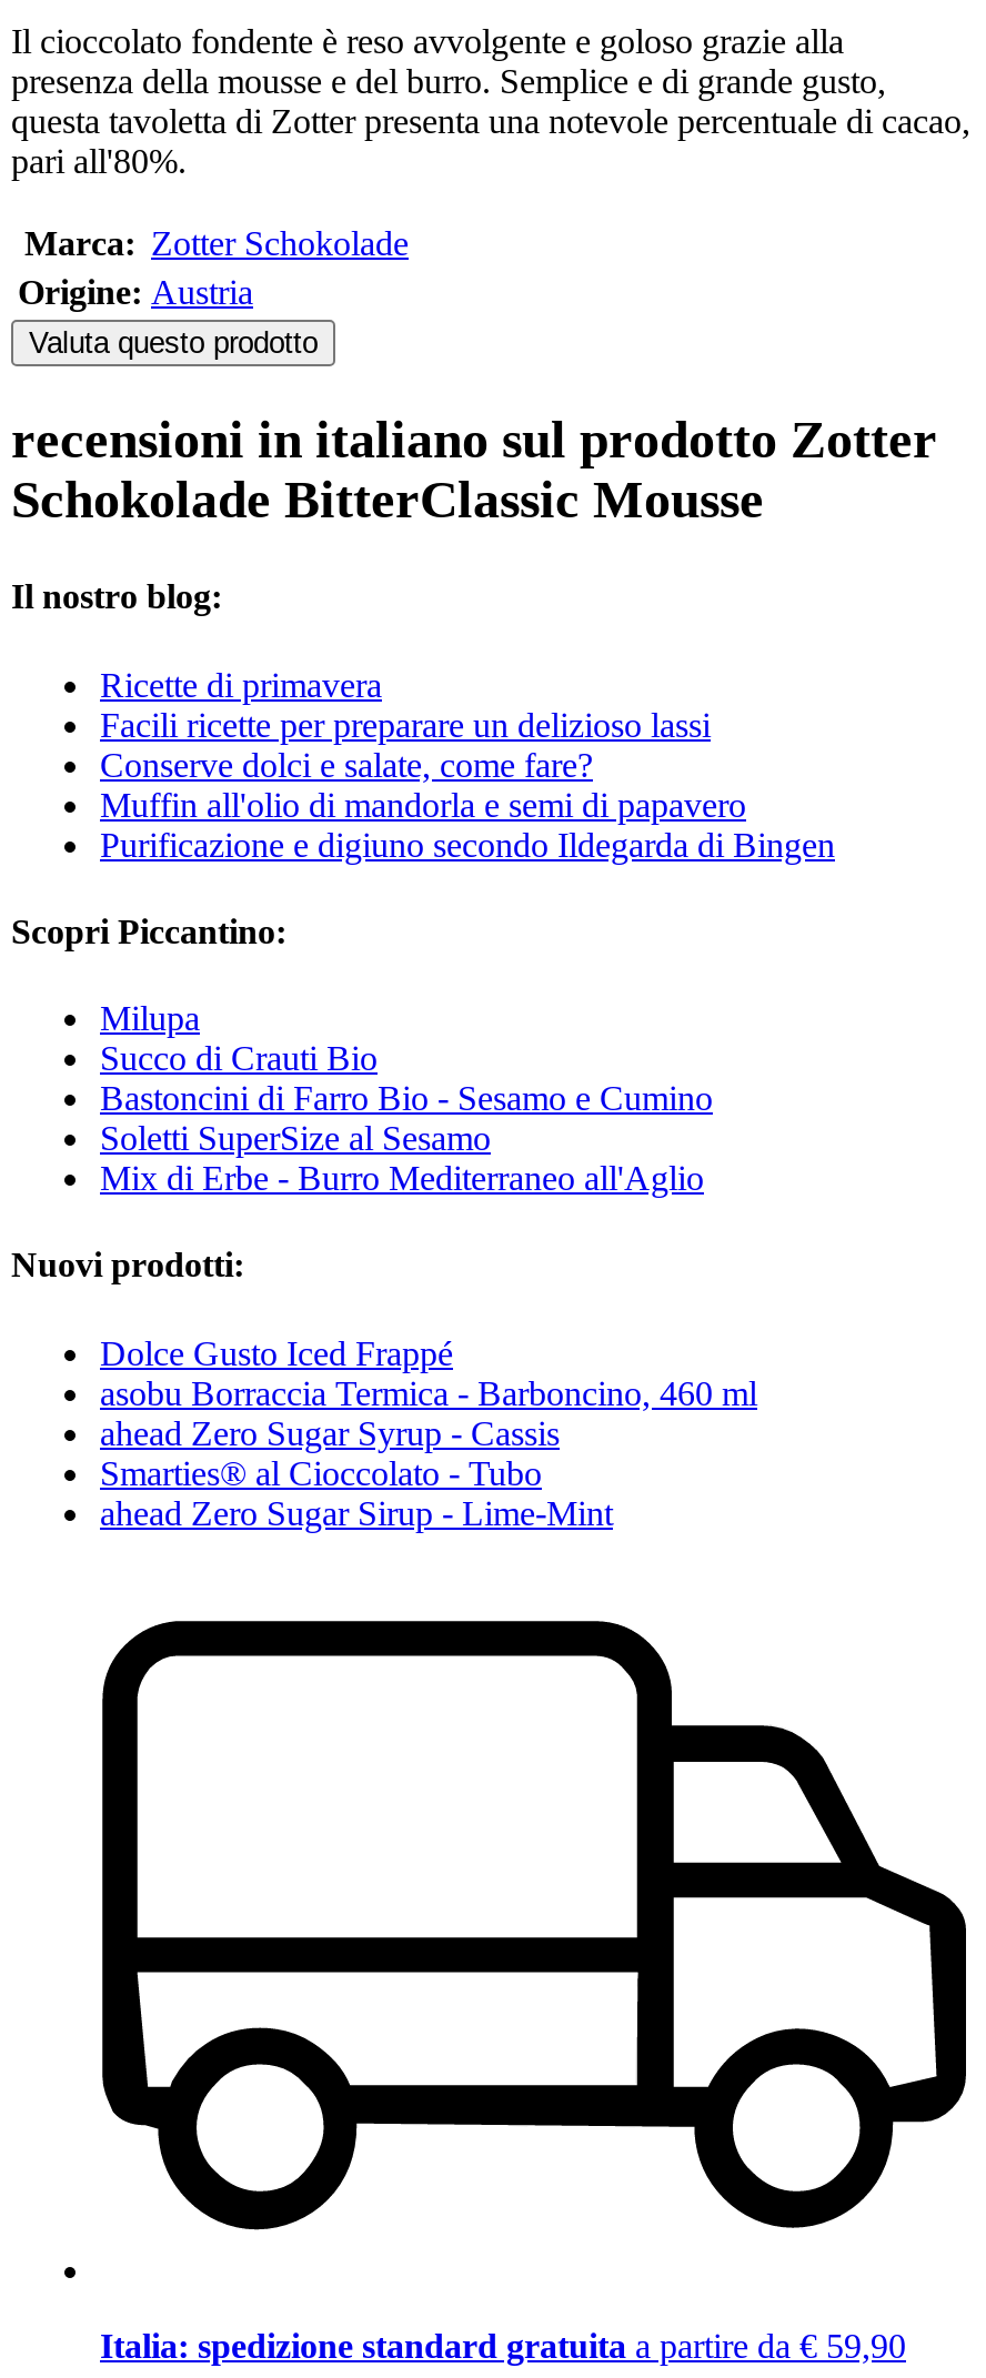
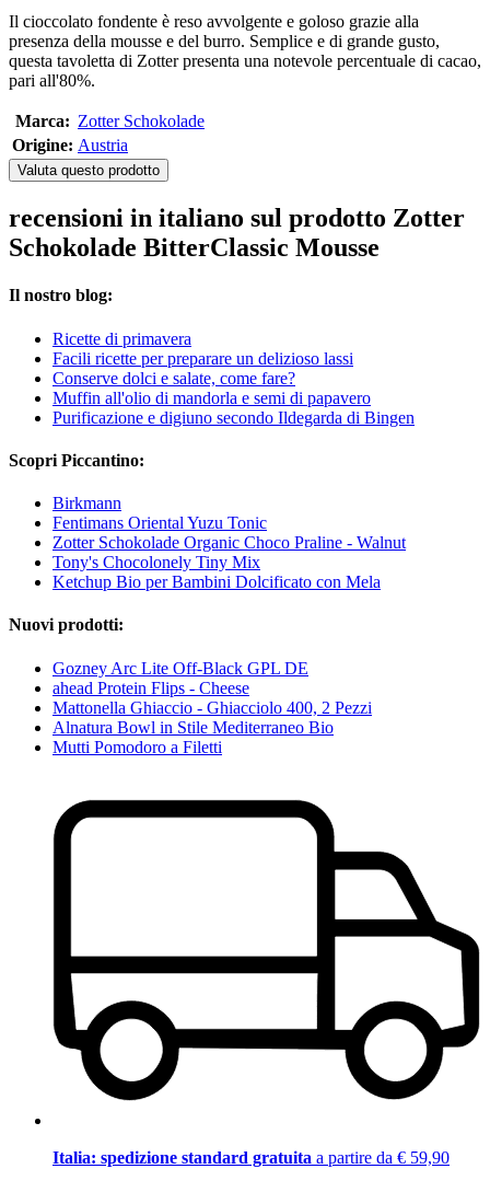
[100,1000,713,1197] Milupa | Succo di Crauti Bio | Bastoncini di Farro Bio - Sesamo e Cumino | Soletti SuperSize al Sesamo | Mix di Erbe - Burro Mediterraneo all'Aglio -> [52,494,406,591] Birkmann | Fentimans Oriental Yuzu Tonic | Zotter Schokolade Organic Choco Praline - Walnut | Tony's Chocolonely Tiny Mix | Ketchup Bio per Bambini Dolcificato con Mela
[100,1334,757,1531] Dolce Gusto Iced Frappé | asobu Borraccia Termica - Barboncino, 460 ml | ahead Zero Sugar Syrup - Cassis | Smarties® al Cioccolato - Tubo | ahead Zero Sugar Sirup - Lime-Mint -> [52,659,372,756] Gozney Arc Lite Off-Black GPL DE | ahead Protein Flips - Cheese | Mattonella Ghiaccio - Ghiacciolo 400, 2 Pezzi | Alnatura Bowl in Stile Mediterraneo Bio | Mutti Pomodoro a Filetti

